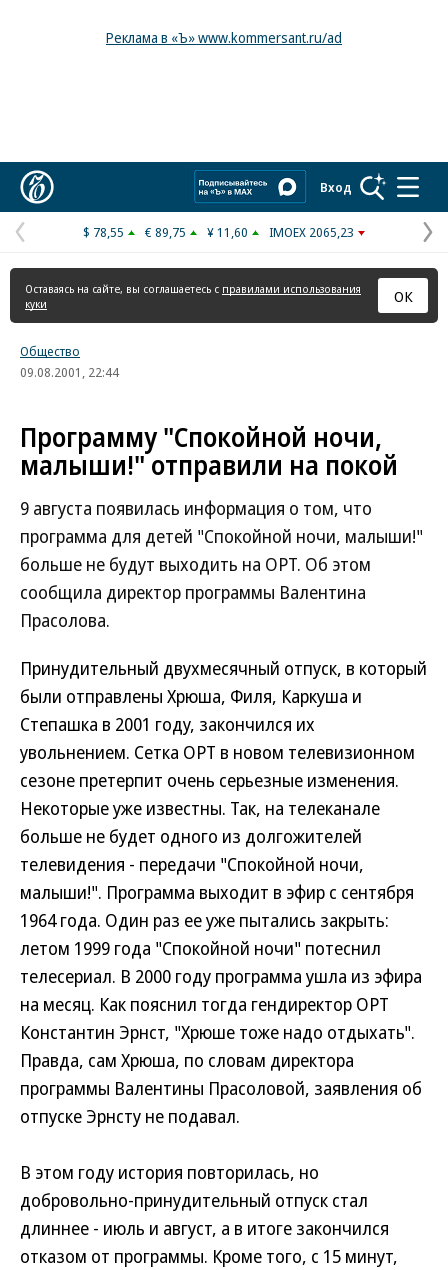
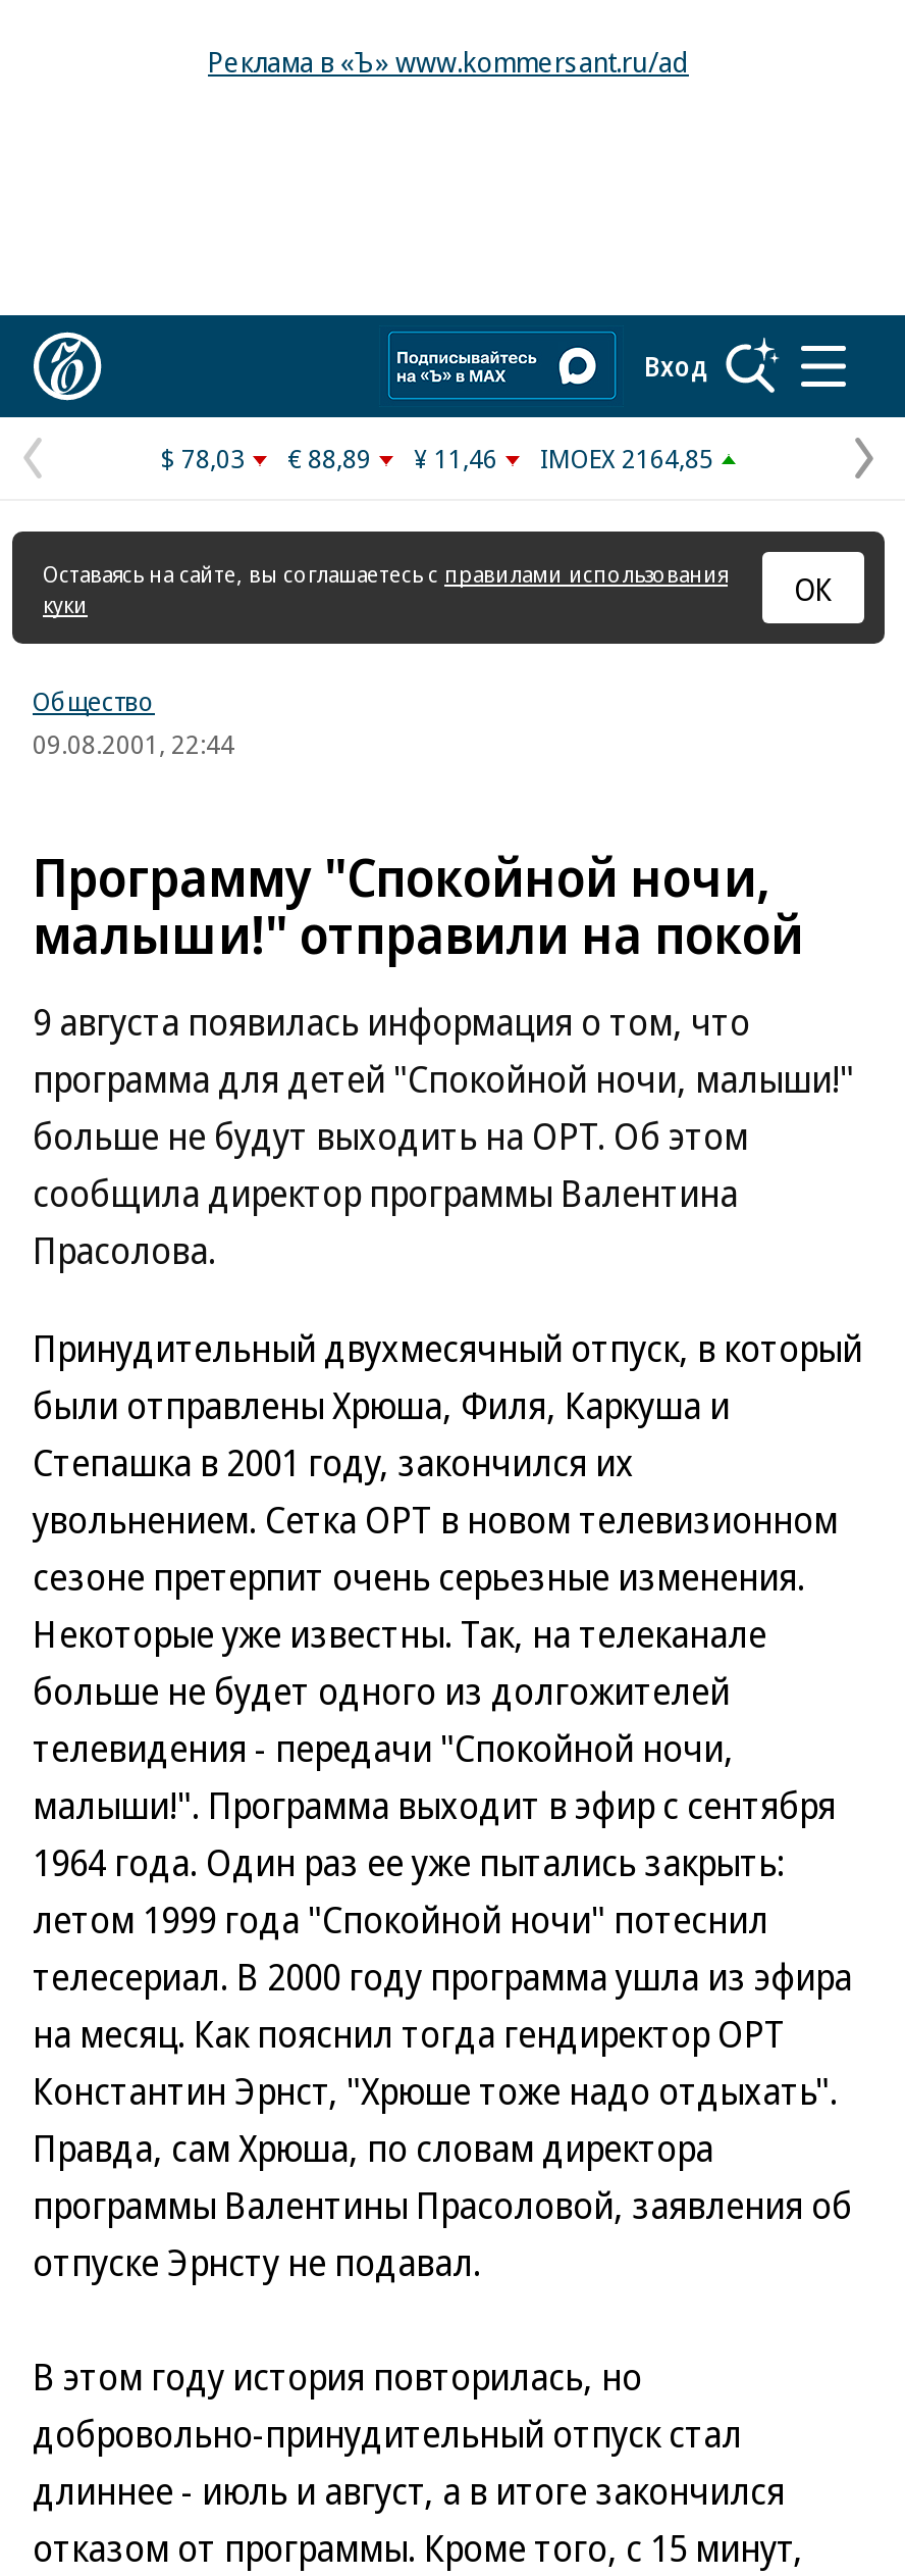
[83,223,124,241] $ 78,55 -> [161,440,245,476] $ 78,03
[145,223,186,241] € 89,75 -> [287,440,371,476] € 88,89
[207,223,248,241] ¥ 11,60 -> [414,440,497,476] ¥ 11,46
[269,223,354,241] IMOEX 2065,23 -> [540,440,713,476] IMOEX 2164,85

